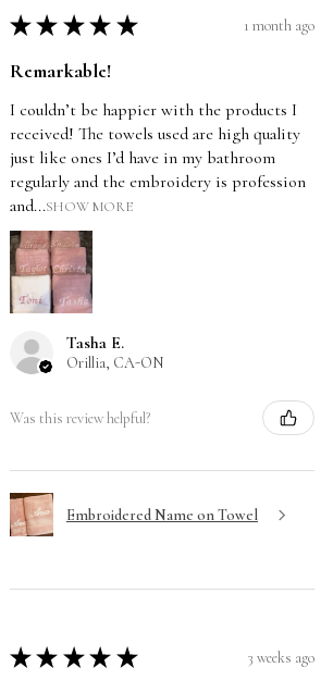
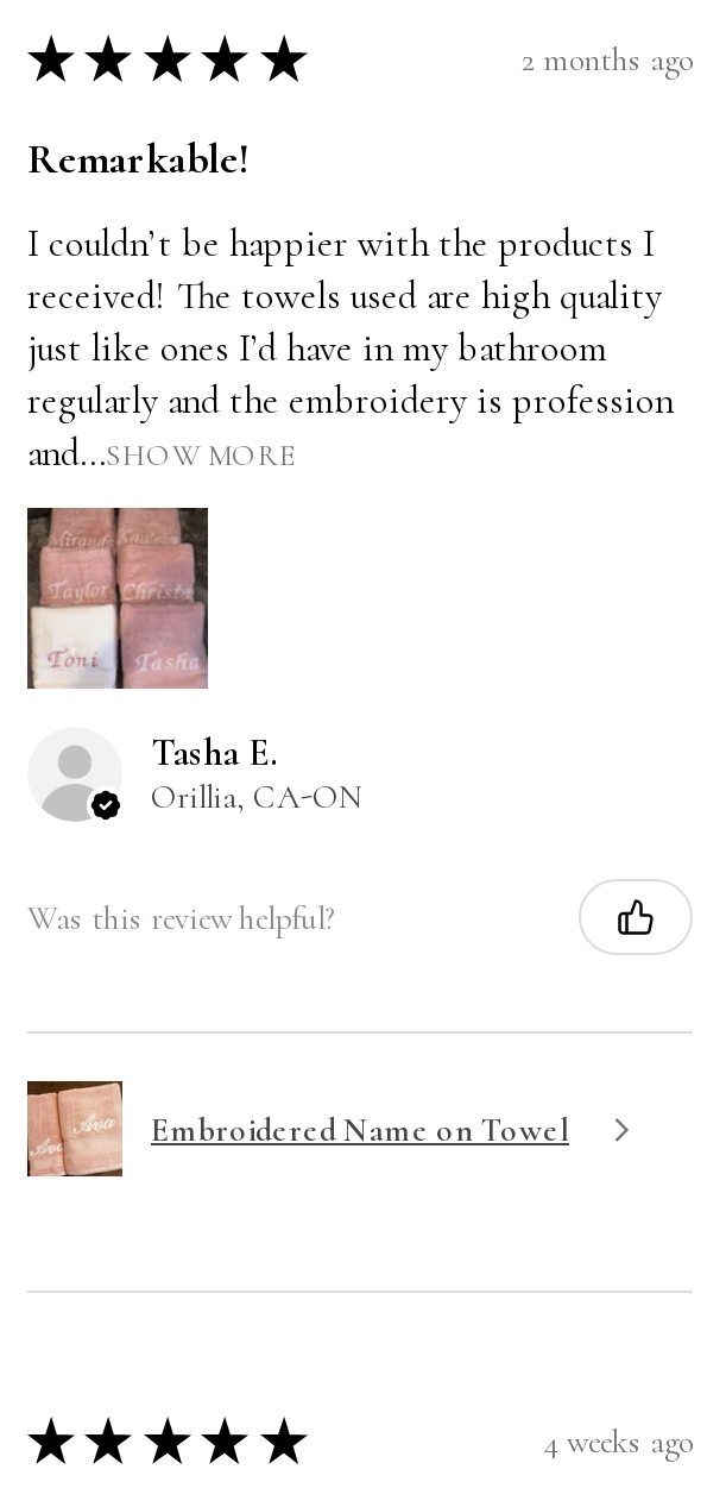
[244,16,314,35] 1 month ago -> [522,39,693,79] 2 months ago
[247,648,314,667] 3 weeks ago -> [543,1421,693,1462] 4 weeks ago

